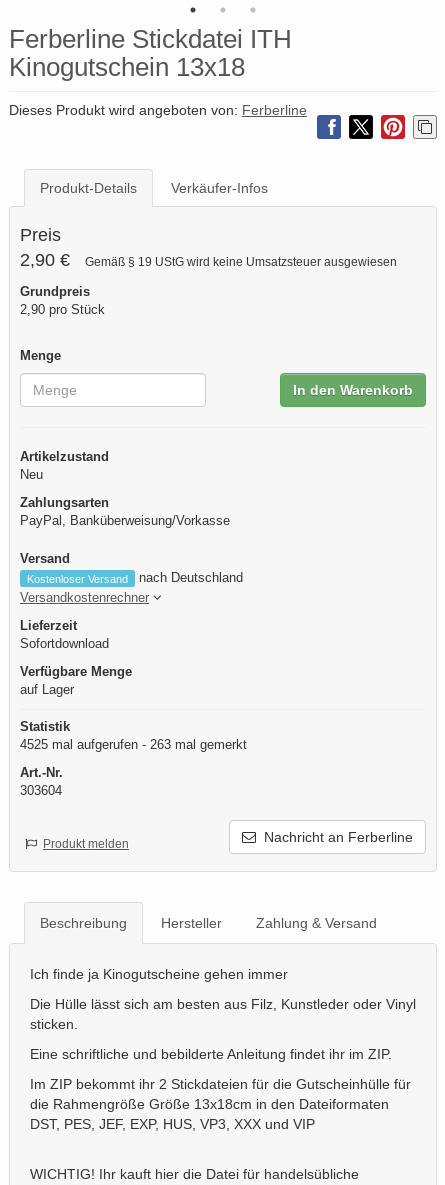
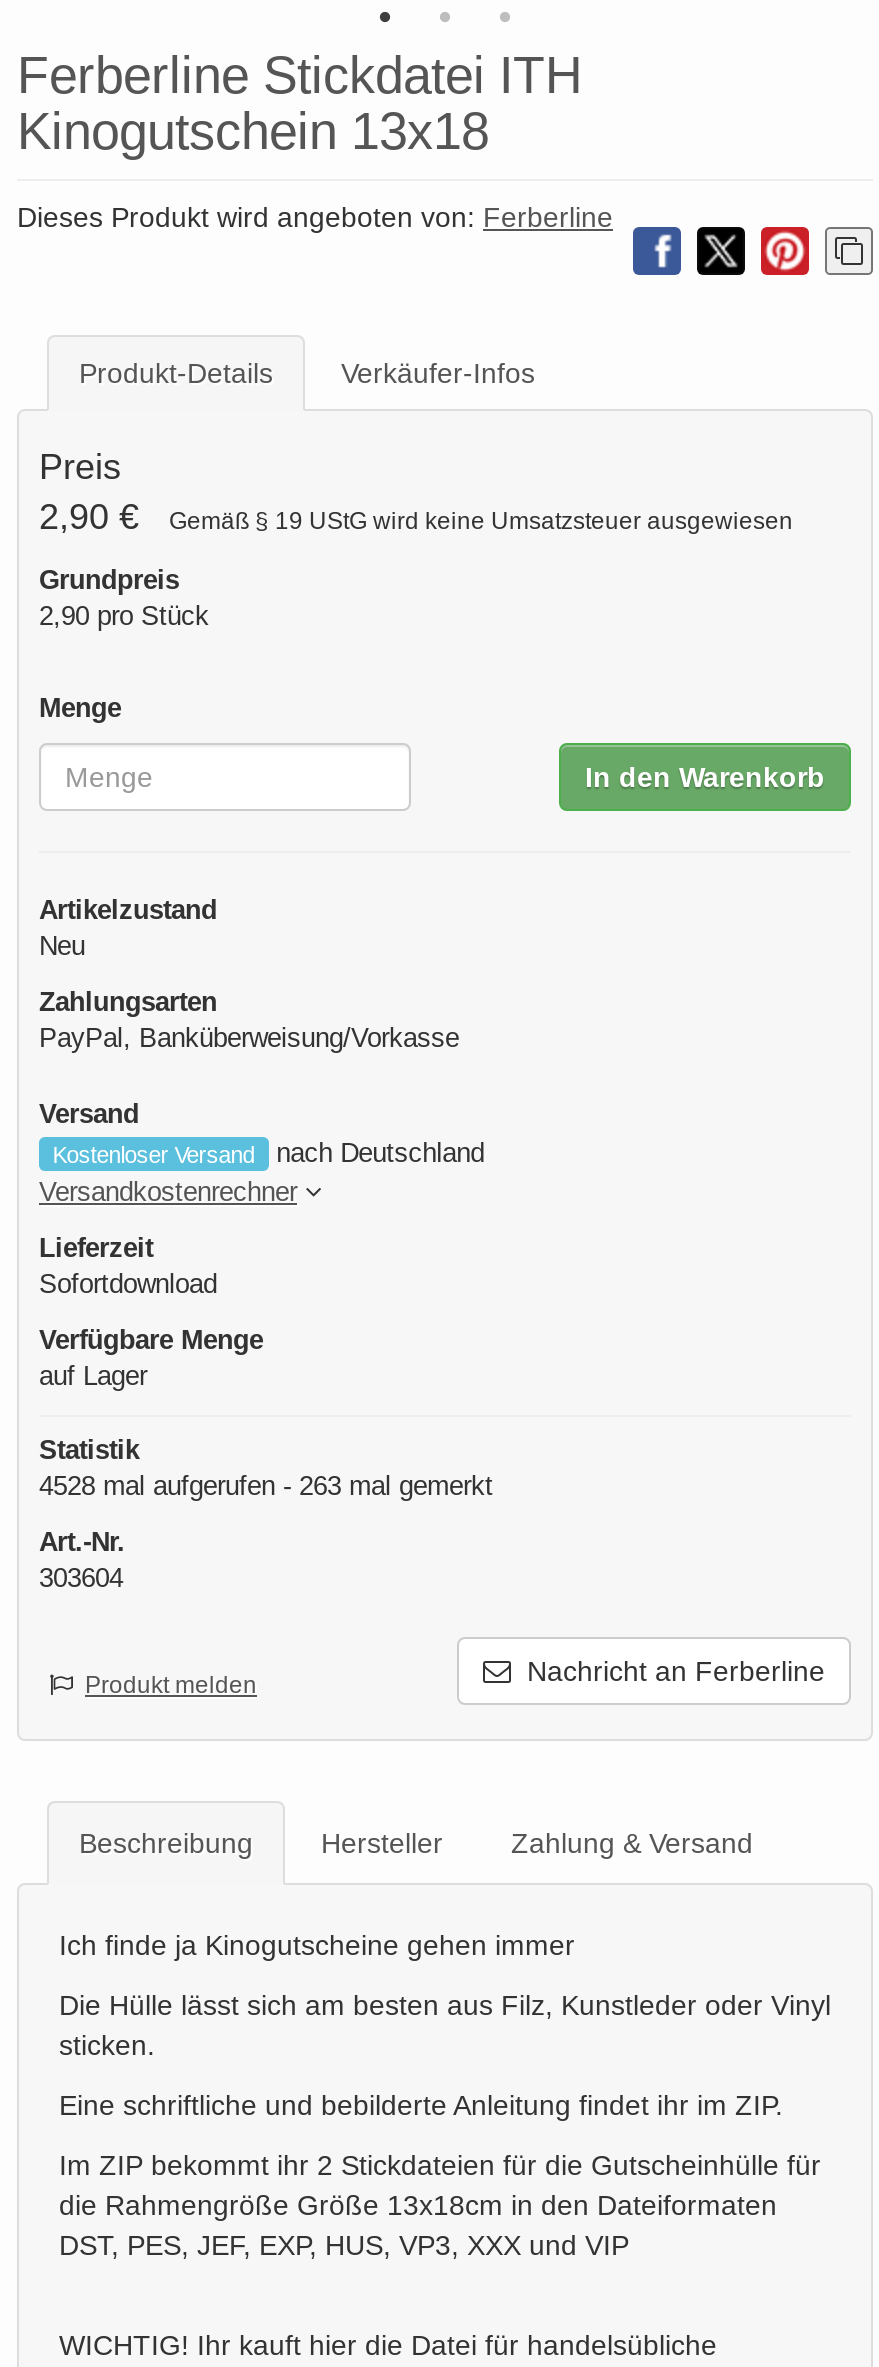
[20,737,247,752] 4525 mal aufgerufen - 263 mal gemerkt -> [39,1471,493,1501] 4528 mal aufgerufen - 263 mal gemerkt

